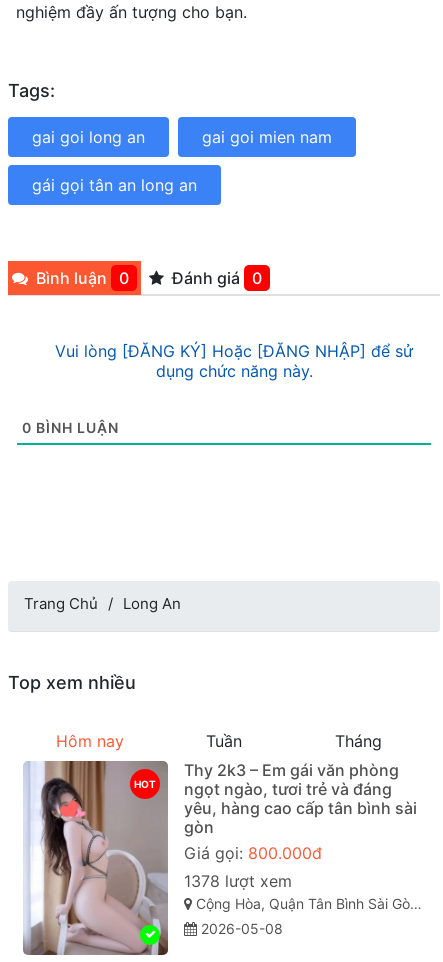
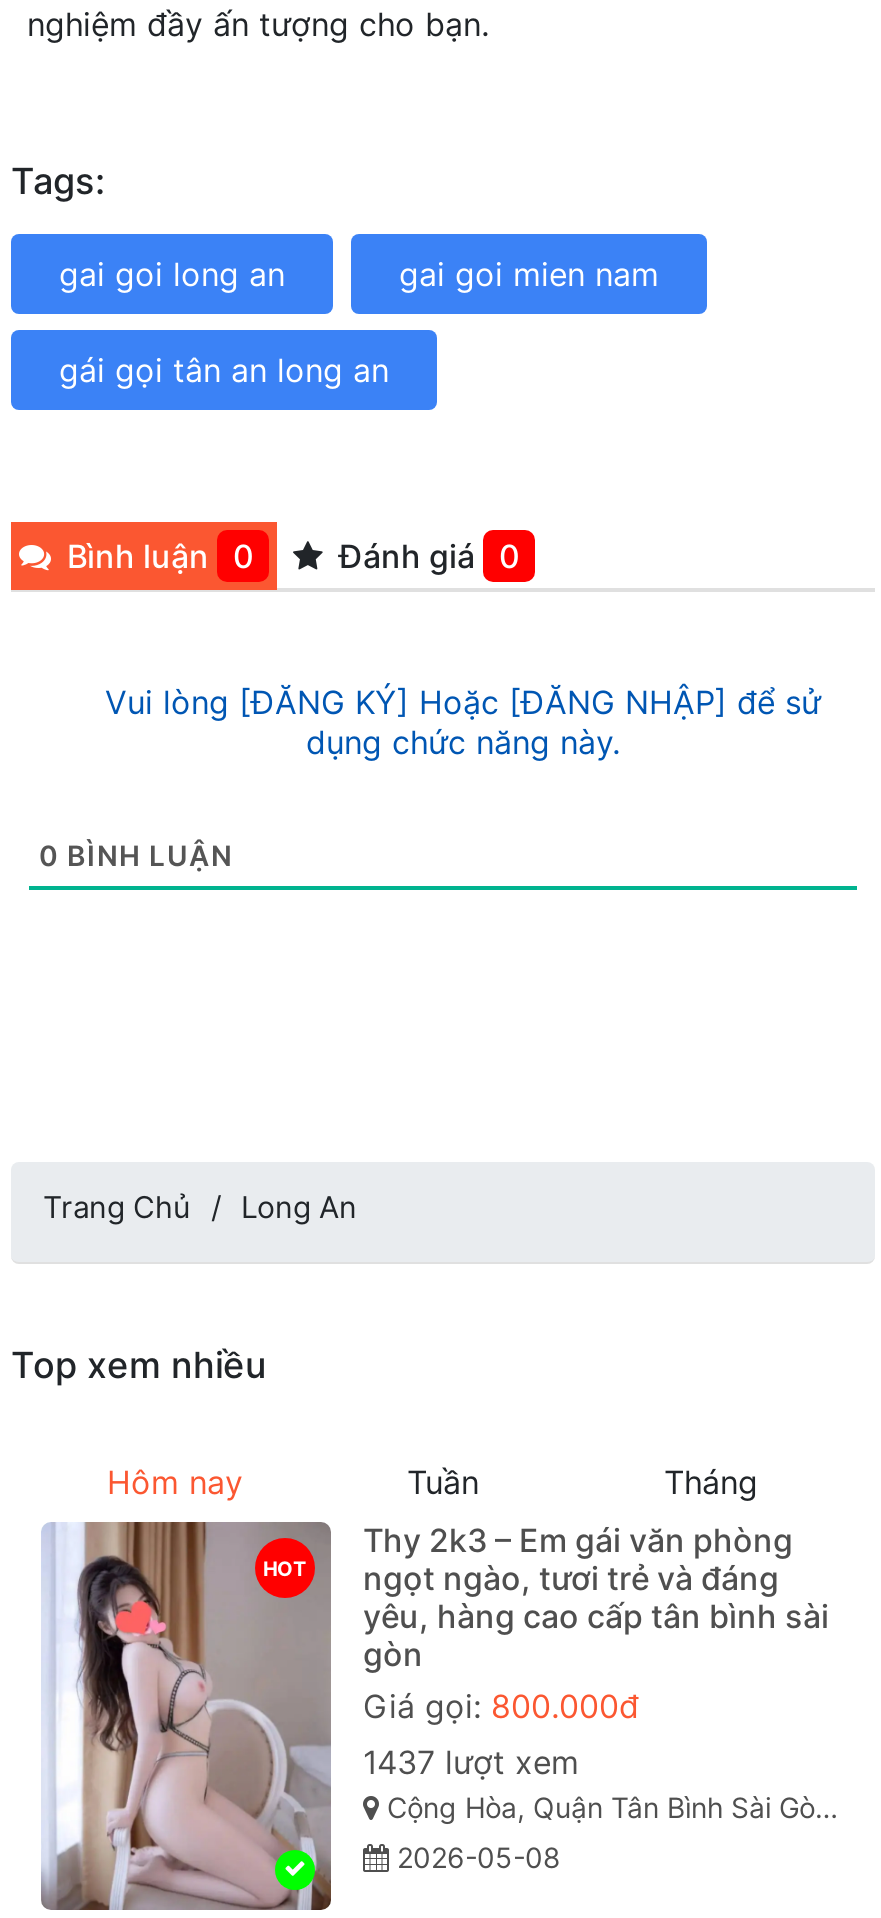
[184,871,292,891] 1378 lượt xem -> [363,1743,579,1783] 1437 lượt xem

